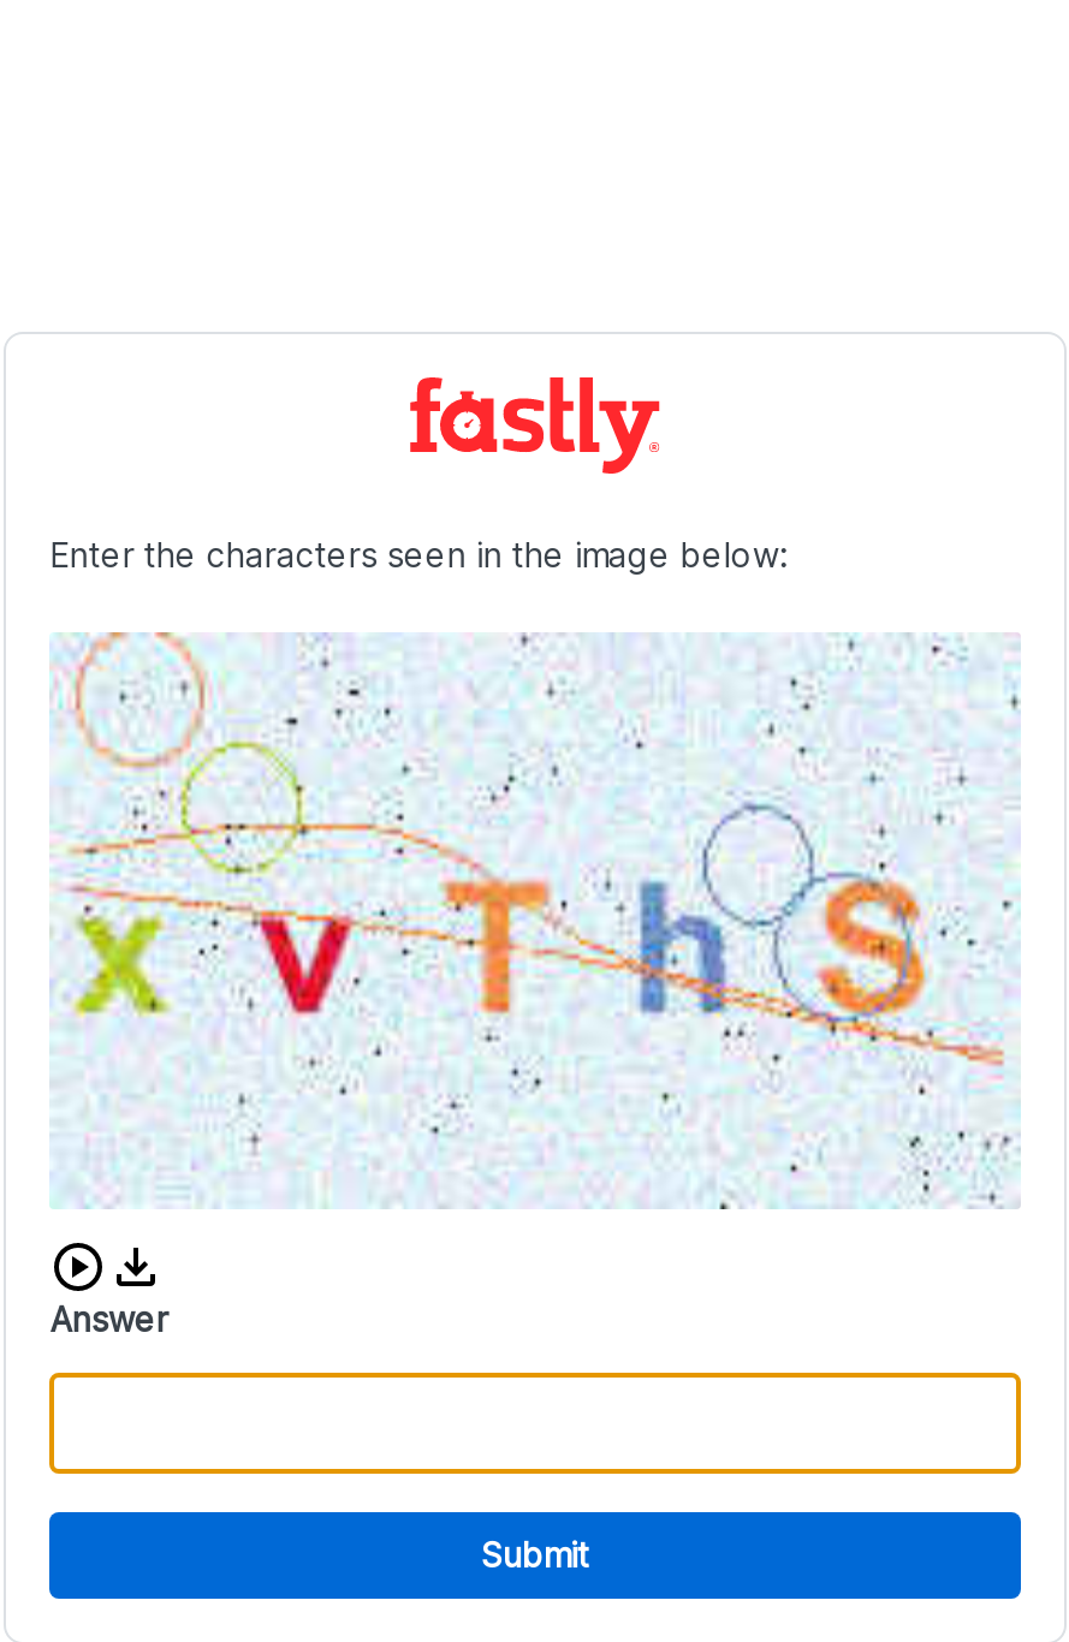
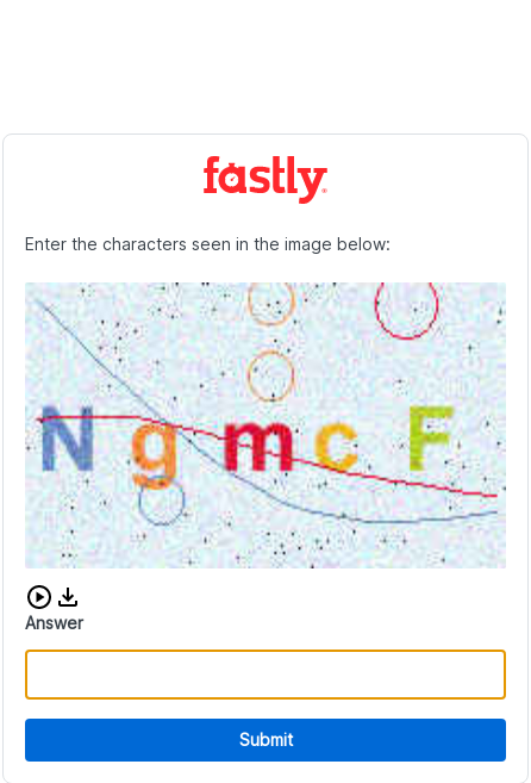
[54,630,1018,1212] [image] -> [26,281,506,570] [image]

